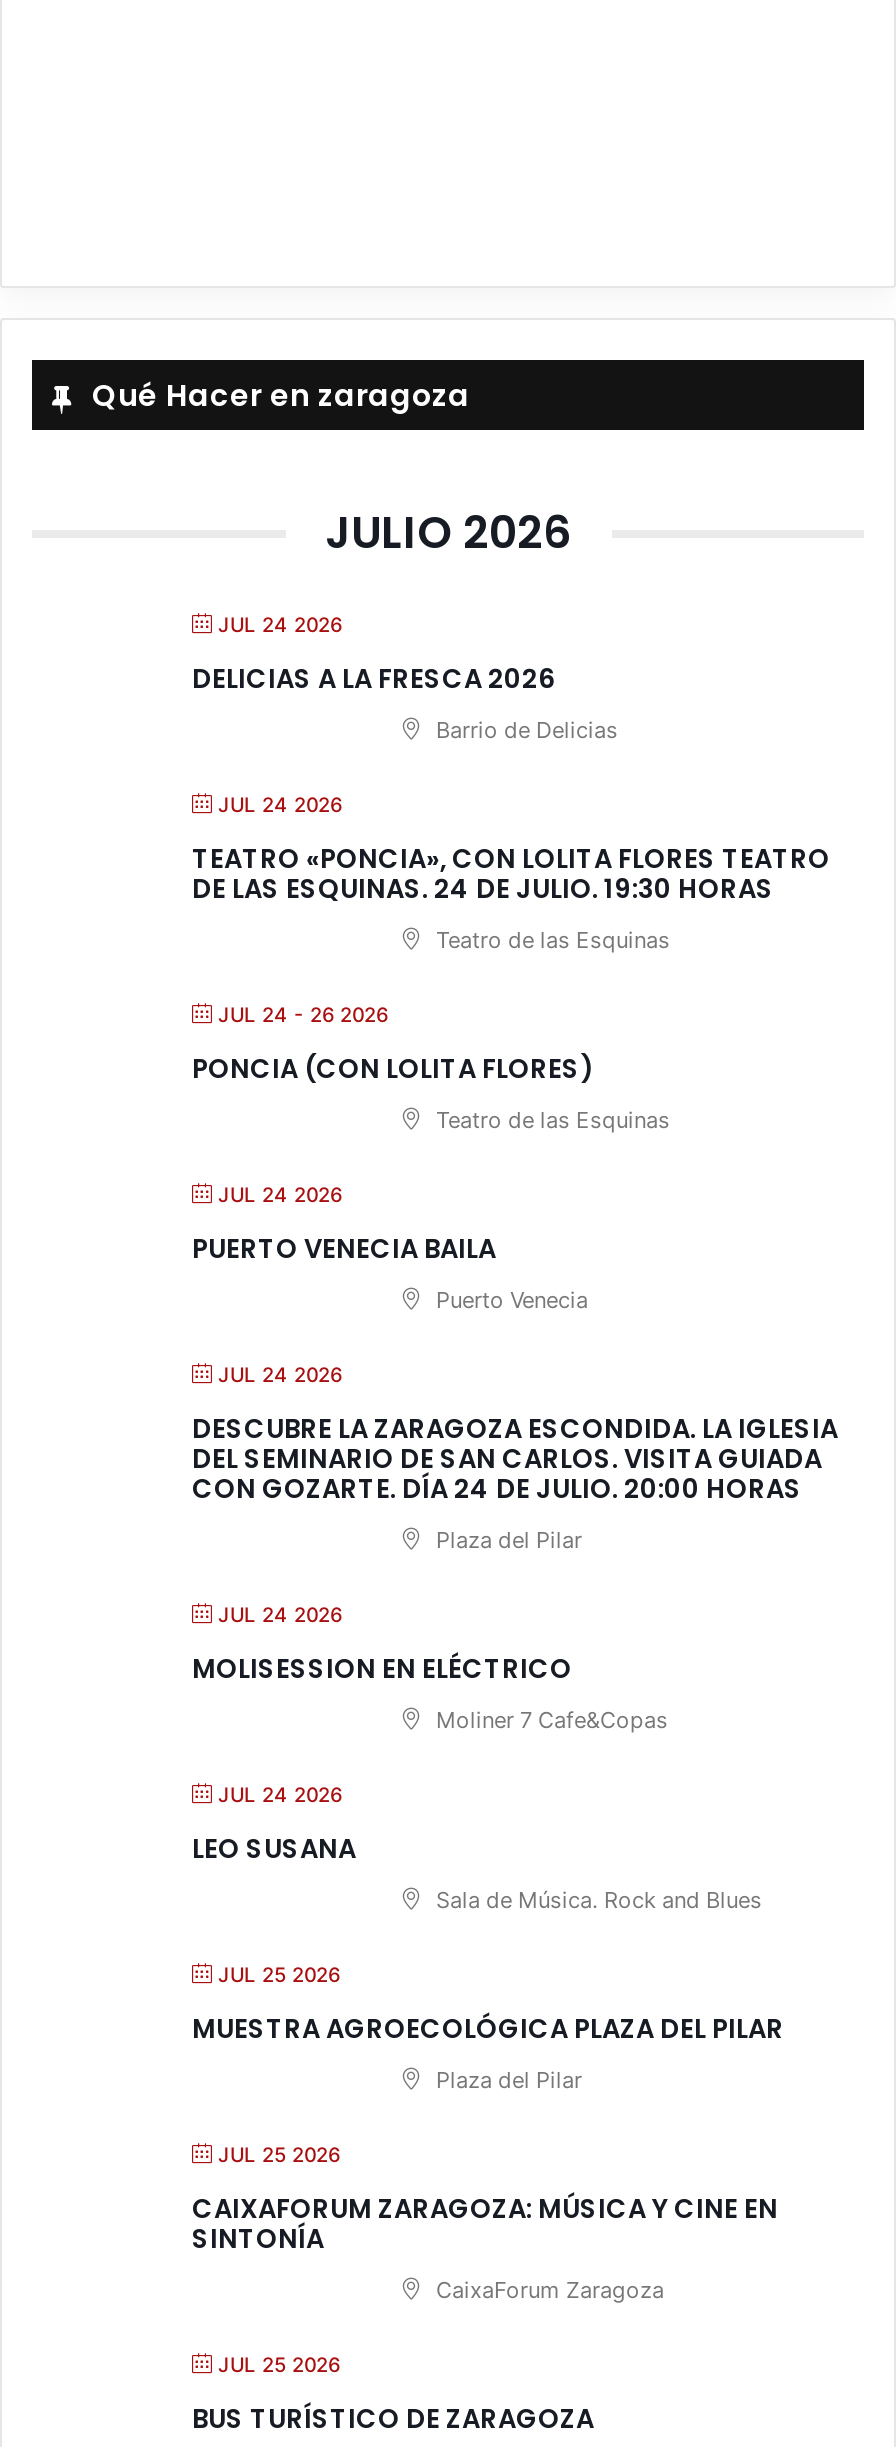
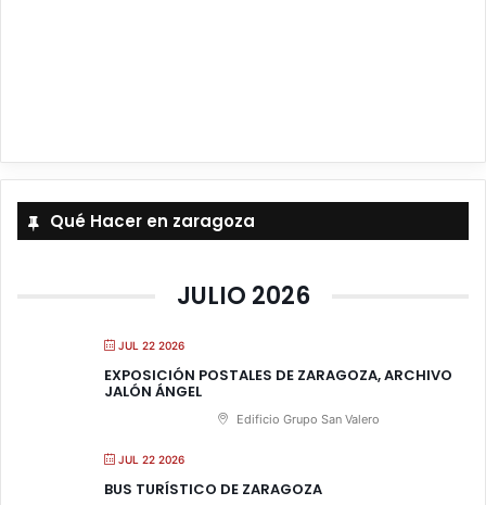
[192,611,838,2375] JUL 24 2026 | DELICIAS A LA FRESCA 2026 | Barrio de Delicias | JUL 24 2026 | TEATRO «PONCIA», CON LOLITA FLORES TEATRO | DE LAS ESQUINAS. 24 DE JULIO. 19:30 HORAS | Teatro de las Esquinas | JUL 24 - 26 2026 | PONCIA (CON LOLITA FLORES) | Teatro de las Esquinas | JUL 24 2026 | PUERTO VENECIA BAILA | Puerto Venecia | JUL 24 2026 | DESCUBRE LA ZARAGOZA ESCONDIDA. LA IGLESIA | DEL SEMINARIO DE SAN CARLOS. VISITA GUIADA | CON GOZARTE. DÍA 24 DE JULIO. 20:00 HORAS | Plaza del Pilar | JUL 24 2026 | MOLISESSION EN ELÉCTRICO | Moliner 7 Cafe&Copas | JUL 24 2026 | LEO SUSANA | Sala de Música. Rock and Blues | JUL 25 2026 | MUESTRA AGROECOLÓGICA PLAZA DEL PILAR | Plaza del Pilar | JUL 25 2026 | CAIXAFORUM ZARAGOZA: MÚSICA Y CINE EN | SINTONÍA | CaixaForum Zaragoza | JUL 25 2026 -> [104,339,452,466] JUL 22 2026 | EXPOSICIÓN POSTALES DE ZARAGOZA, ARCHIVO | JALÓN ÁNGEL | Edificio Grupo San Valero | JUL 22 2026

